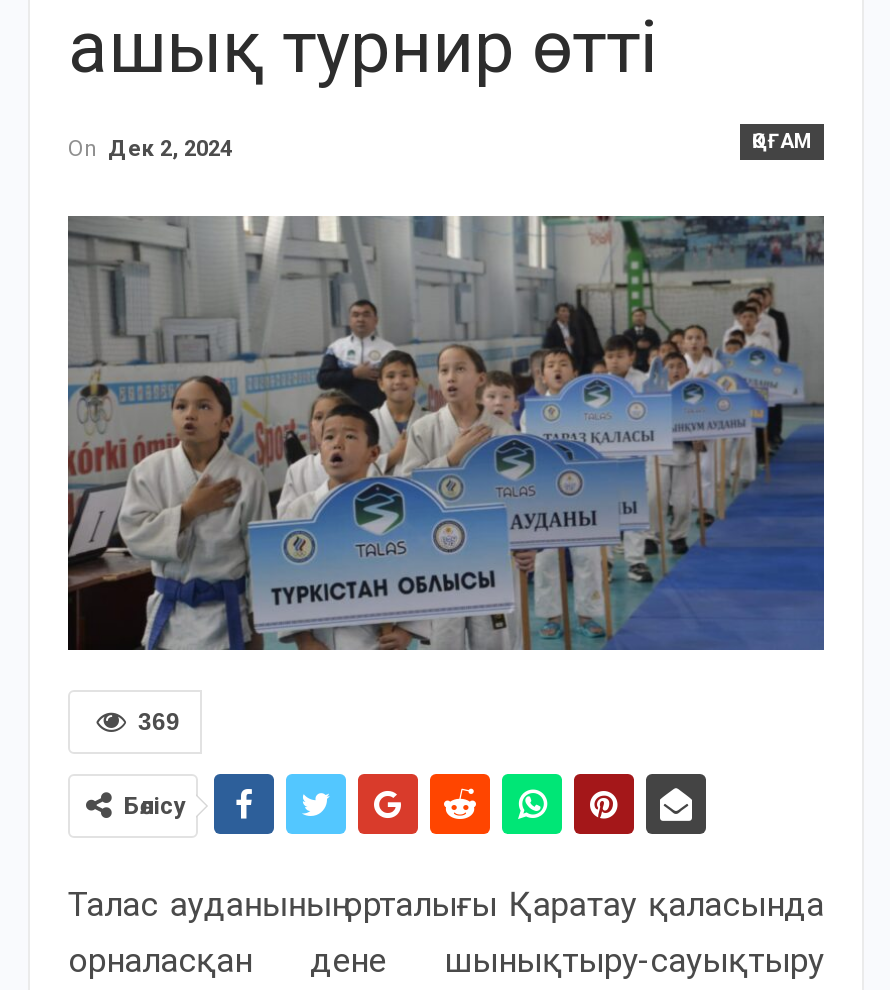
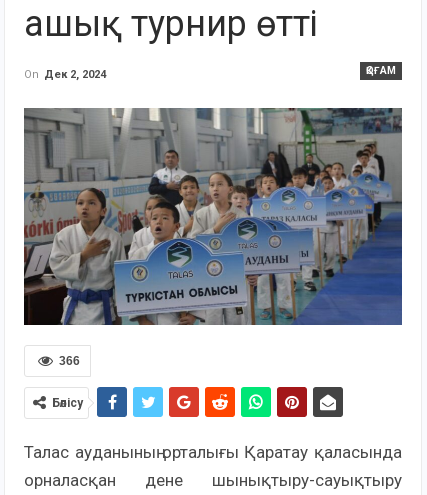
[138,707,180,735] 369 -> [59,354,80,368] 366

